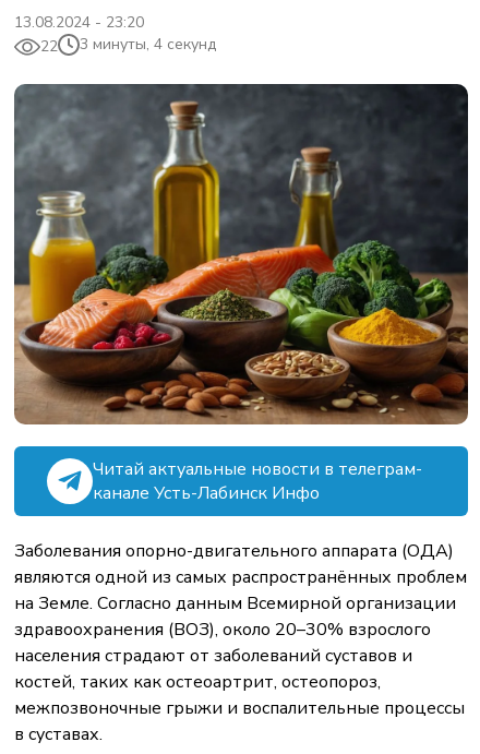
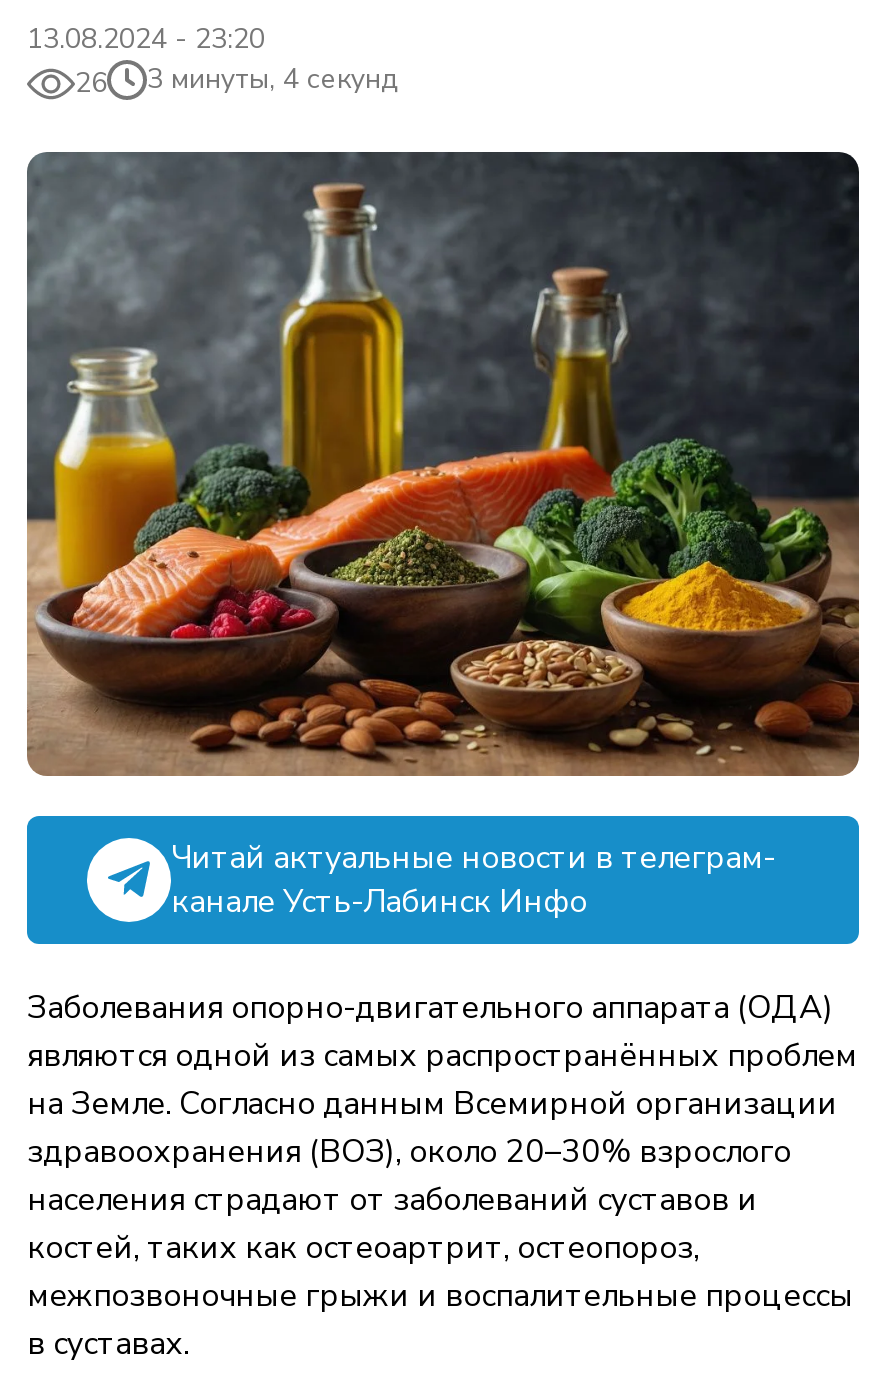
[40,34,216,57] 22 3 минуты, 4 секунд -> [75,60,397,102] 26 3 минуты, 4 секунд

